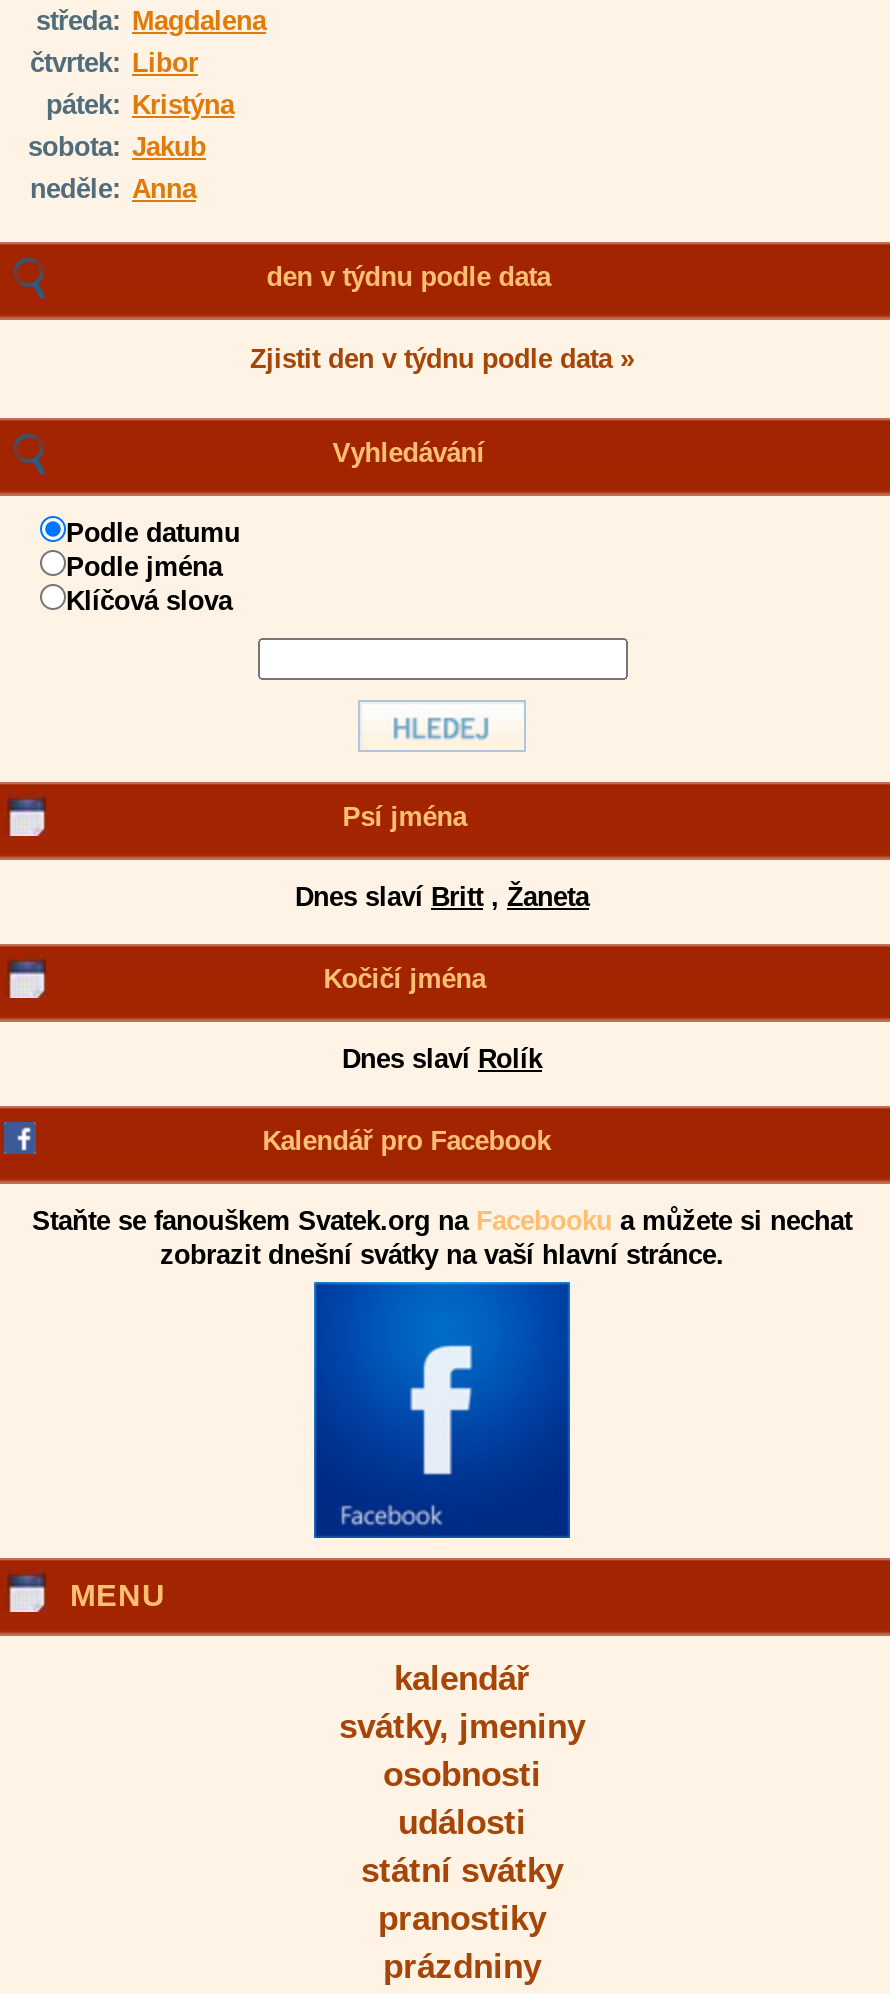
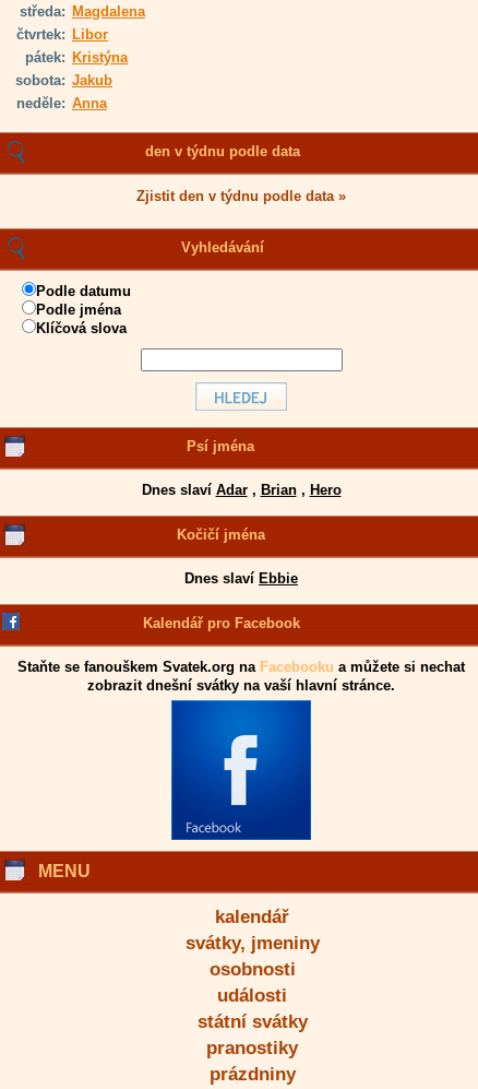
[295,882,589,912] Dnes slaví Britt, Žaneta -> [141,482,341,498] Dnes slaví Adar, Brian, Hero
[342,1044,542,1074] Dnes slaví Rolík -> [184,570,298,587] Dnes slaví Ebbie

